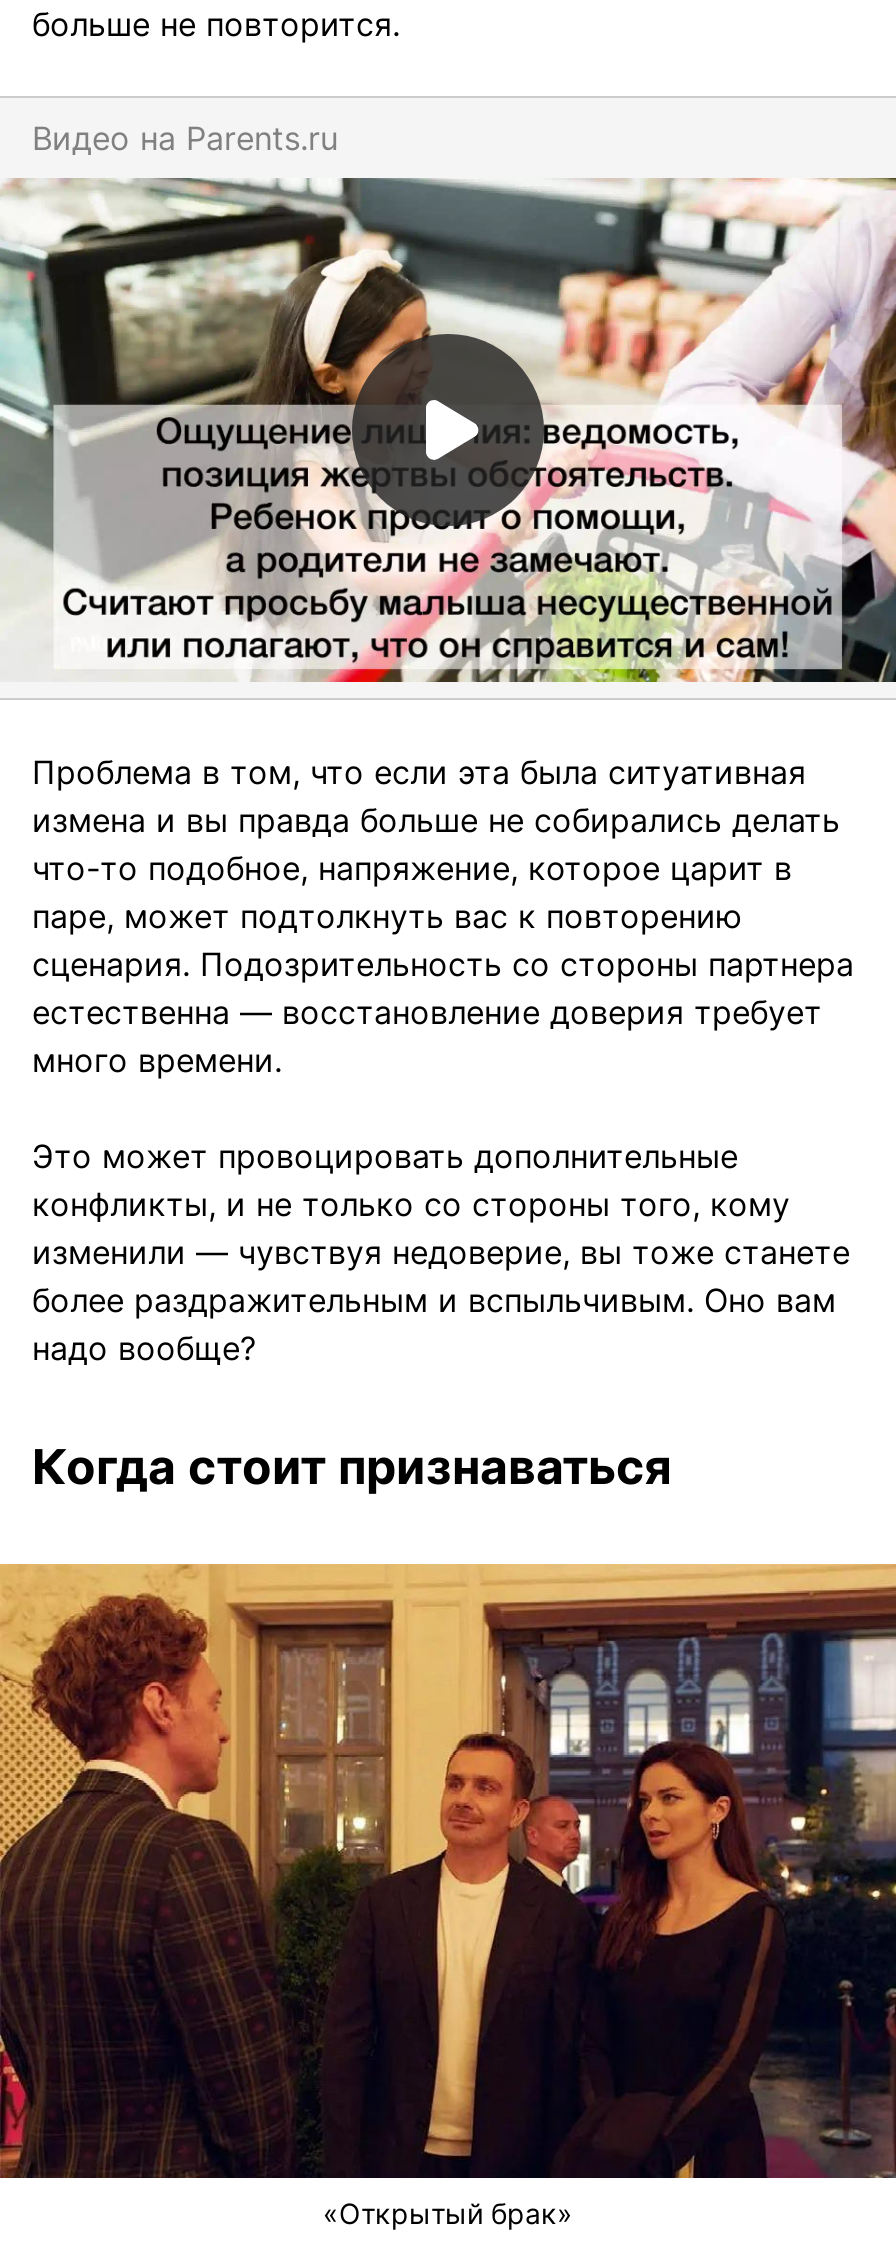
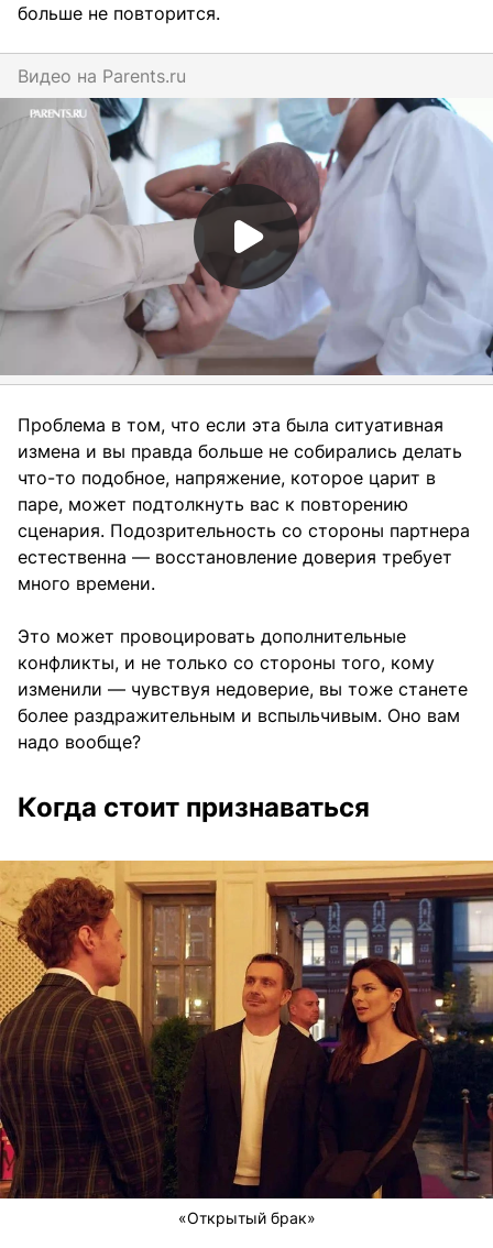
[6,176,890,684] [image] -> [3,97,490,376] [image]

